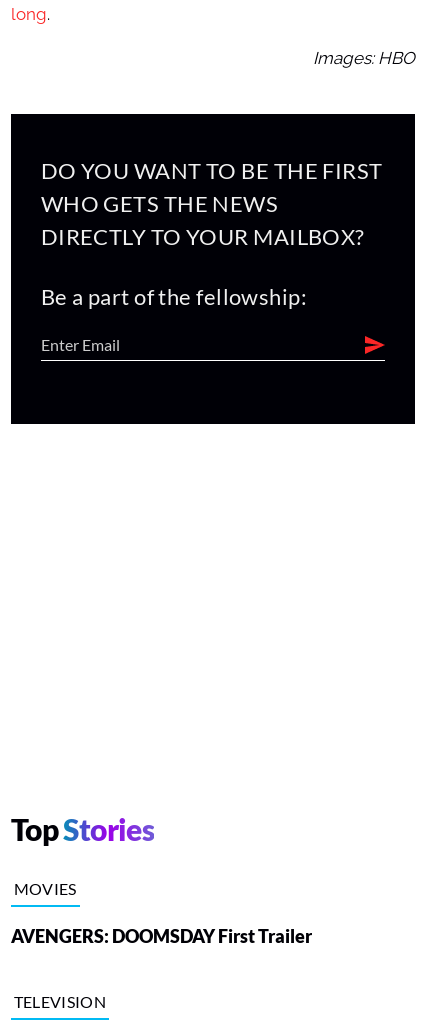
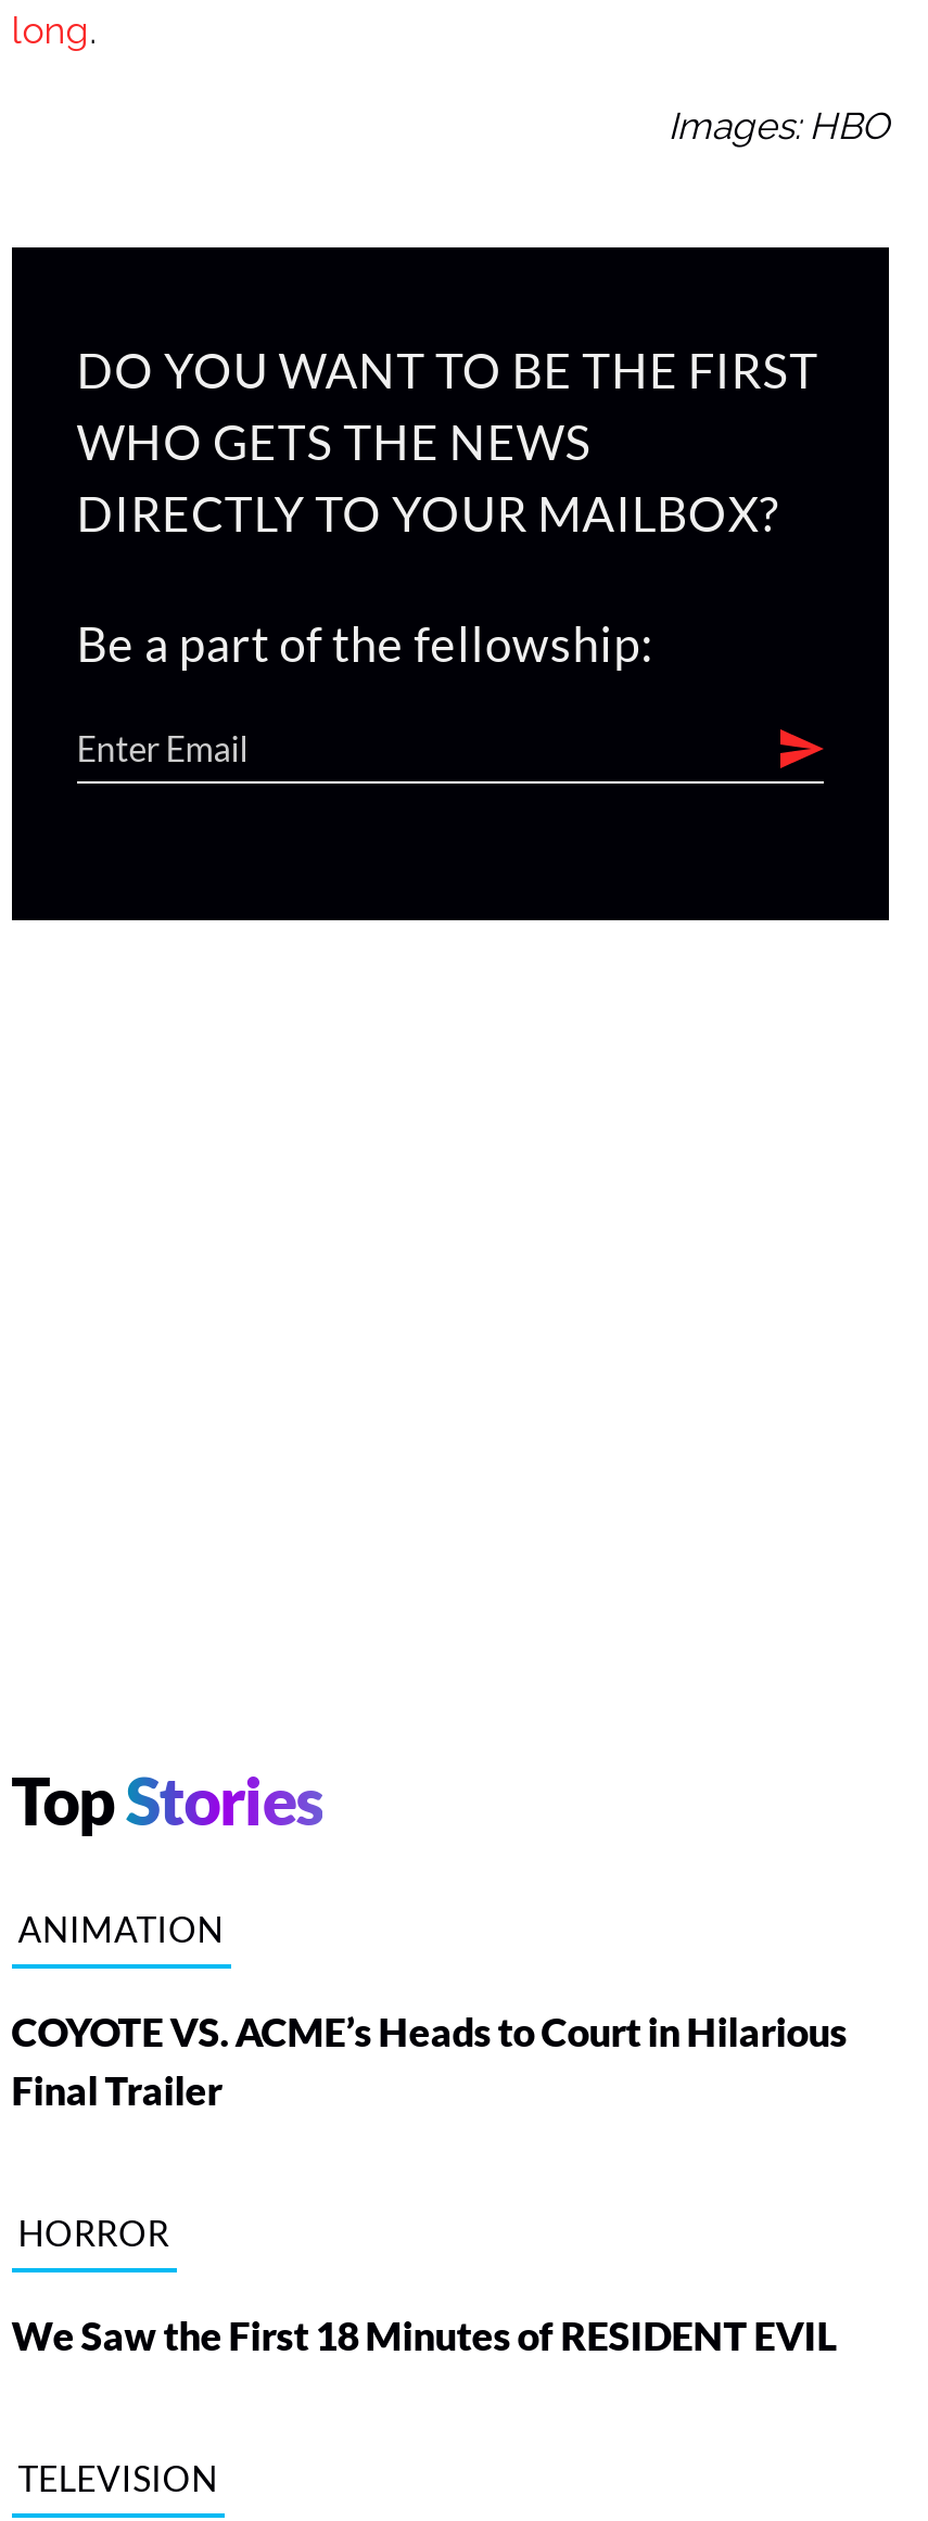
[11,879,312,947] MOVIES | AVENGERS: DOOMSDAY First Trailer -> [11,1907,847,2358] ANIMATION | COYOTE VS. ACME’s Heads to Court in Hilarious | Final Trailer | HORROR | We Saw the First 18 Minutes of RESIDENT EVIL

